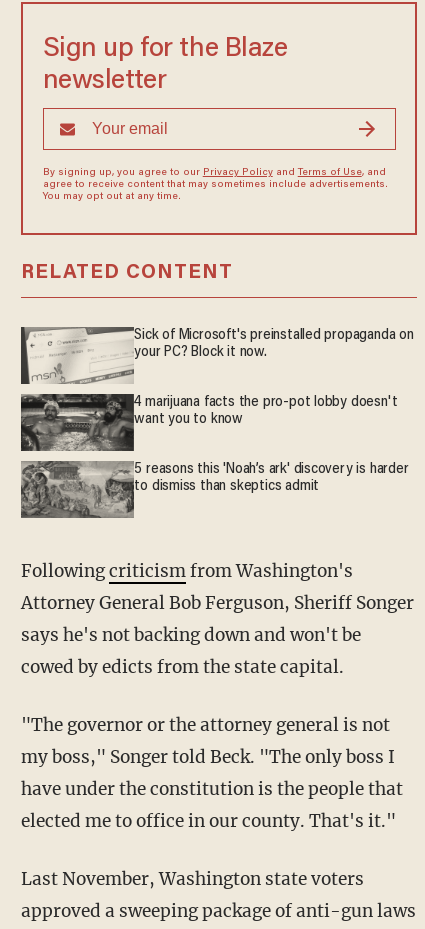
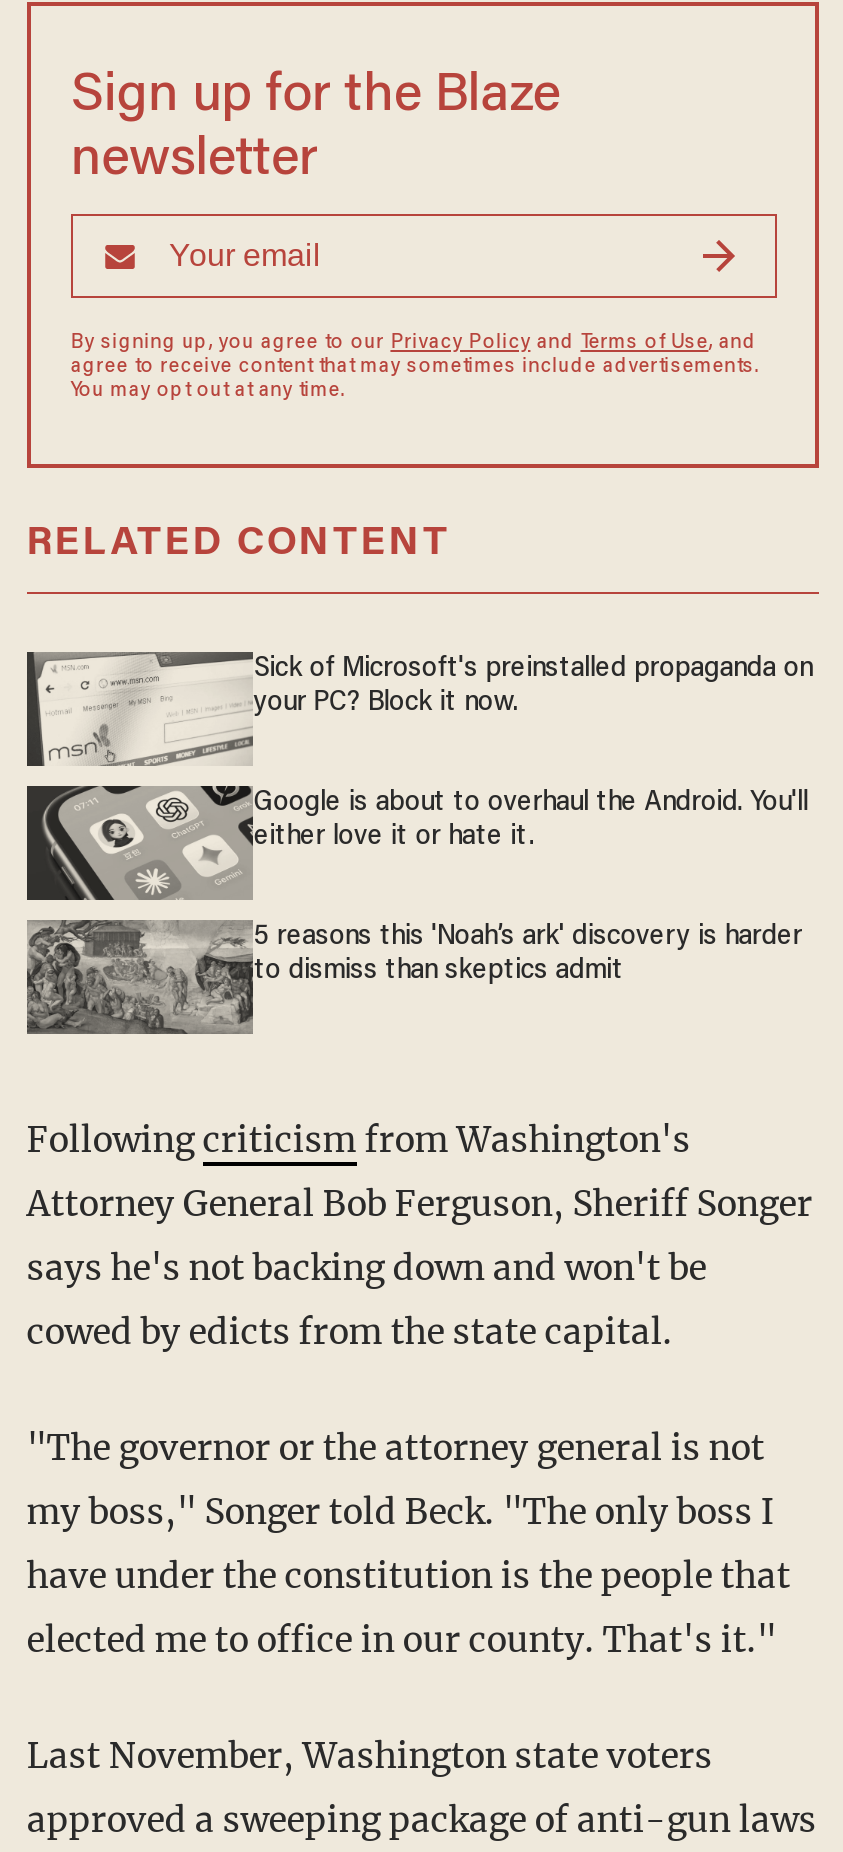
[20,393,397,452] [image] | 4 marijuana facts the pro-pot lobby doesn't | want you to know -> [27,784,808,902] [image] | Google is about to overhaul the Android. You'll | either love it or hate it.

